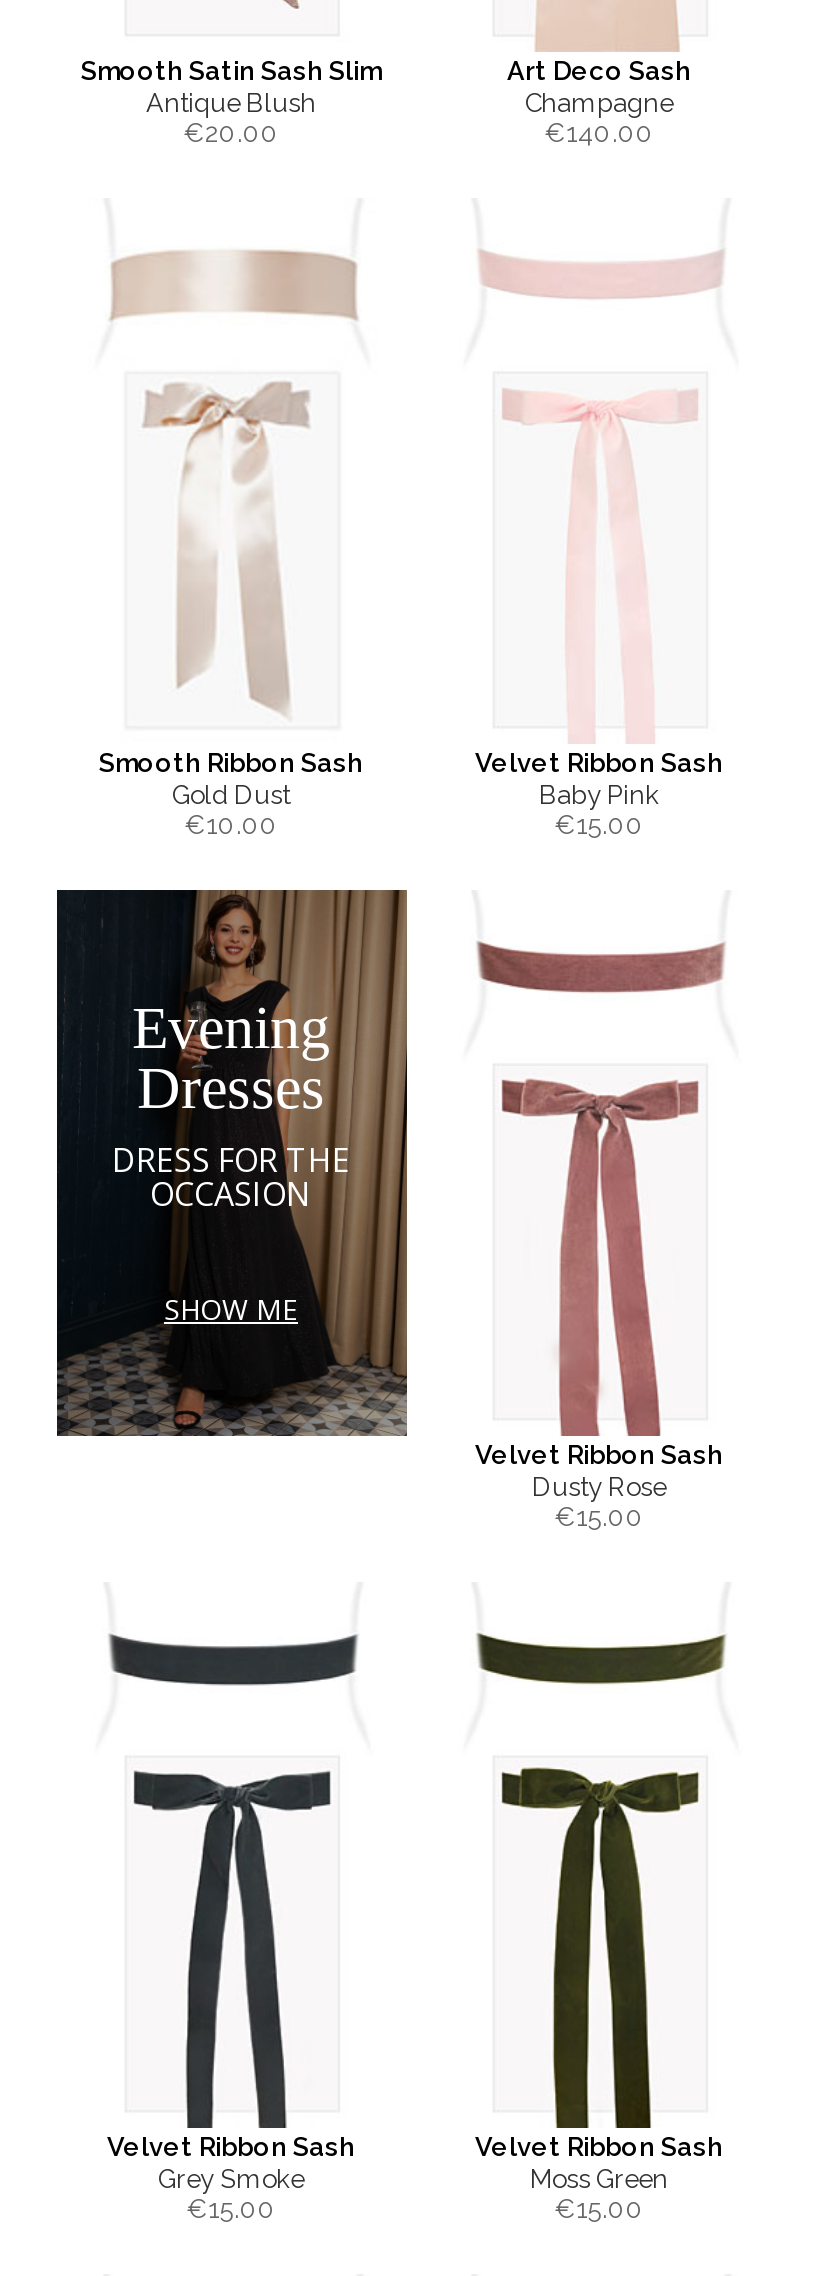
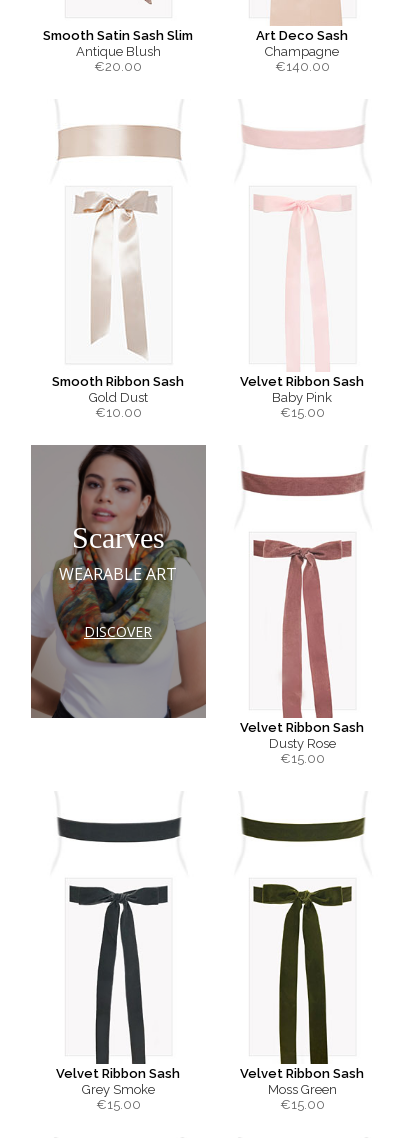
[55,890,407,1436] [image] | Evening | Dresses | DRESS FOR THE | OCCASION -> [30,444,206,718] [image] | Scarves | WEARABLE ART
[164,1290,298,1328] SHOW ME -> [84,621,152,640] DISCOVER

